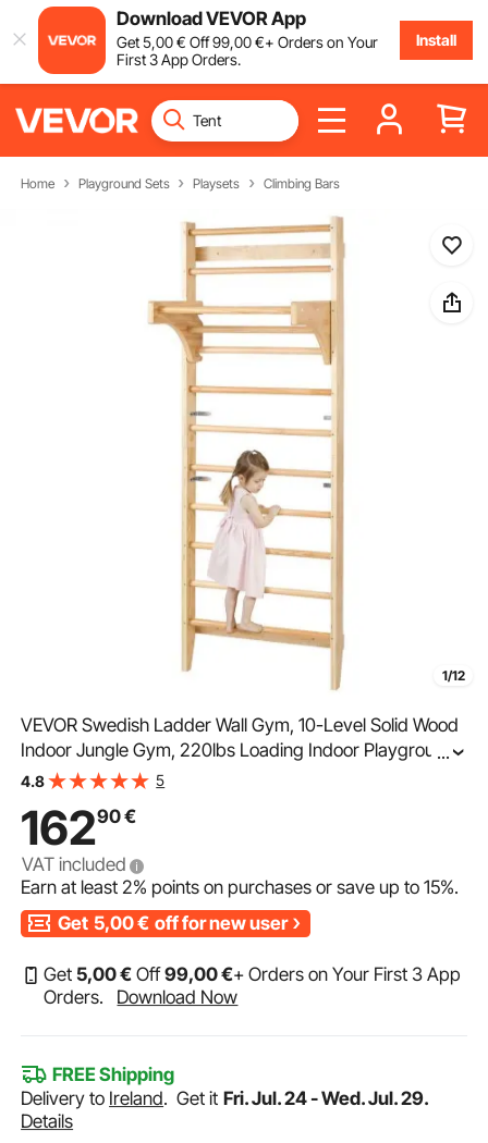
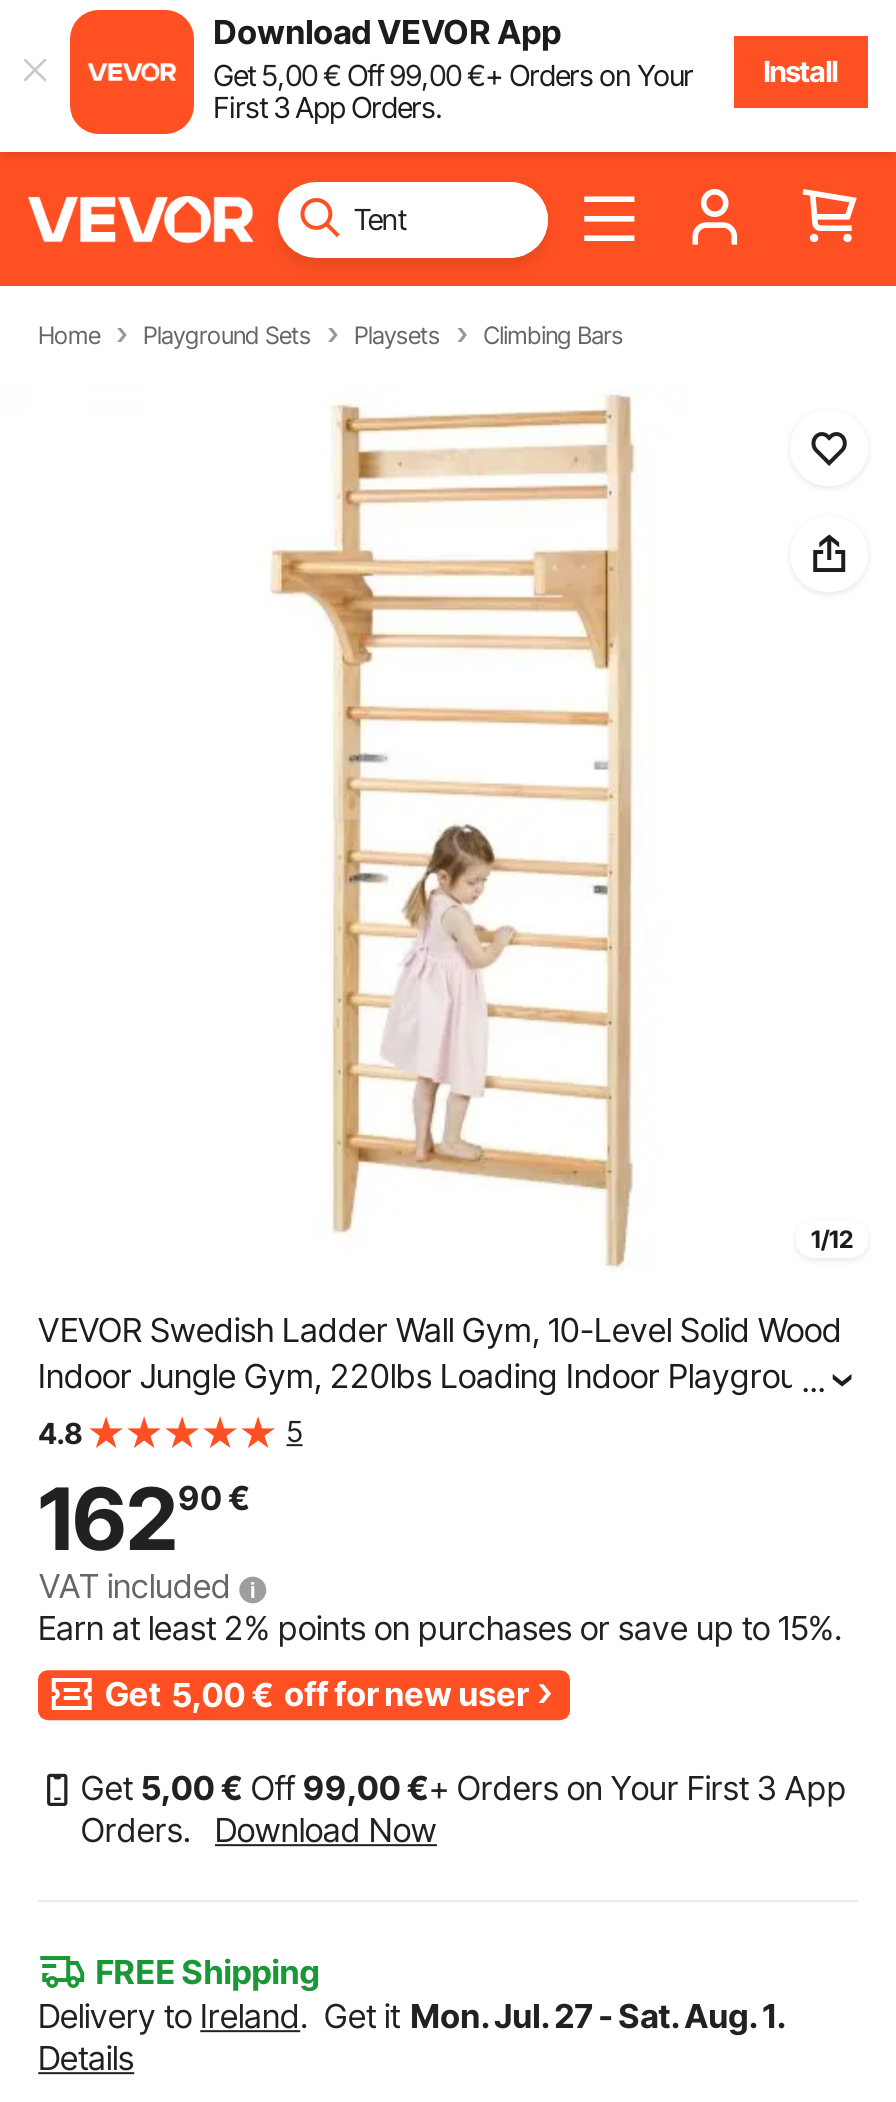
[21,1088,428,1110] Delivery to Ireland. Get it Fri. Jul. 24 - Wed. Jul. 29. -> [38,1997,785,2037] Delivery to Ireland. Get it Mon. Jul. 27 - Sat. Aug. 1.

